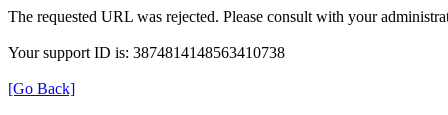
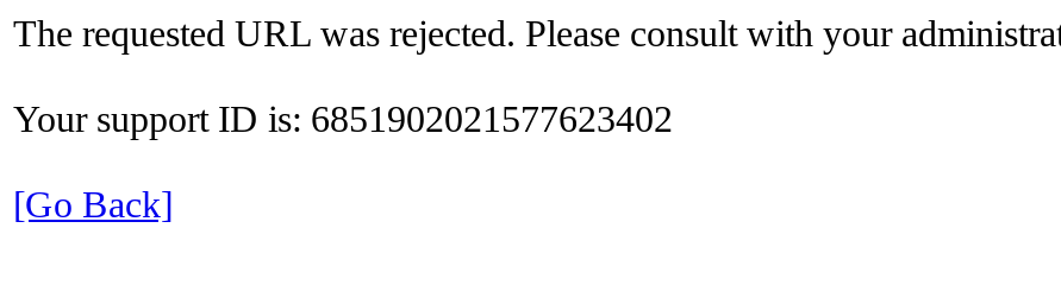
[8,44,285,61] Your support ID is: 3874814148563410738 -> [13,99,673,139] Your support ID is: 6851902021577623402

